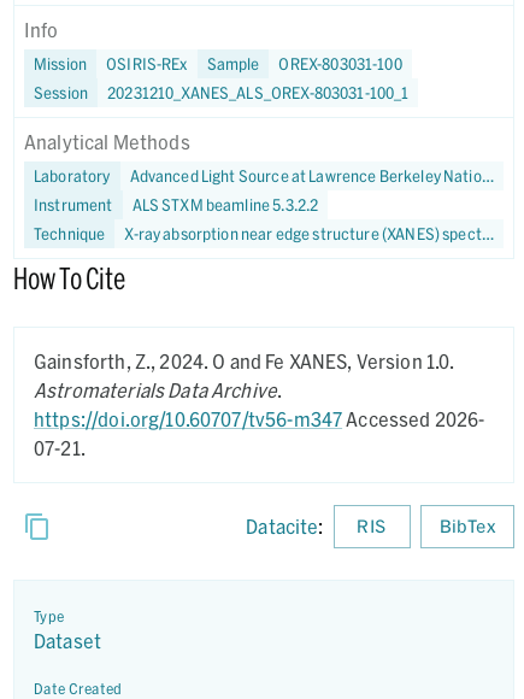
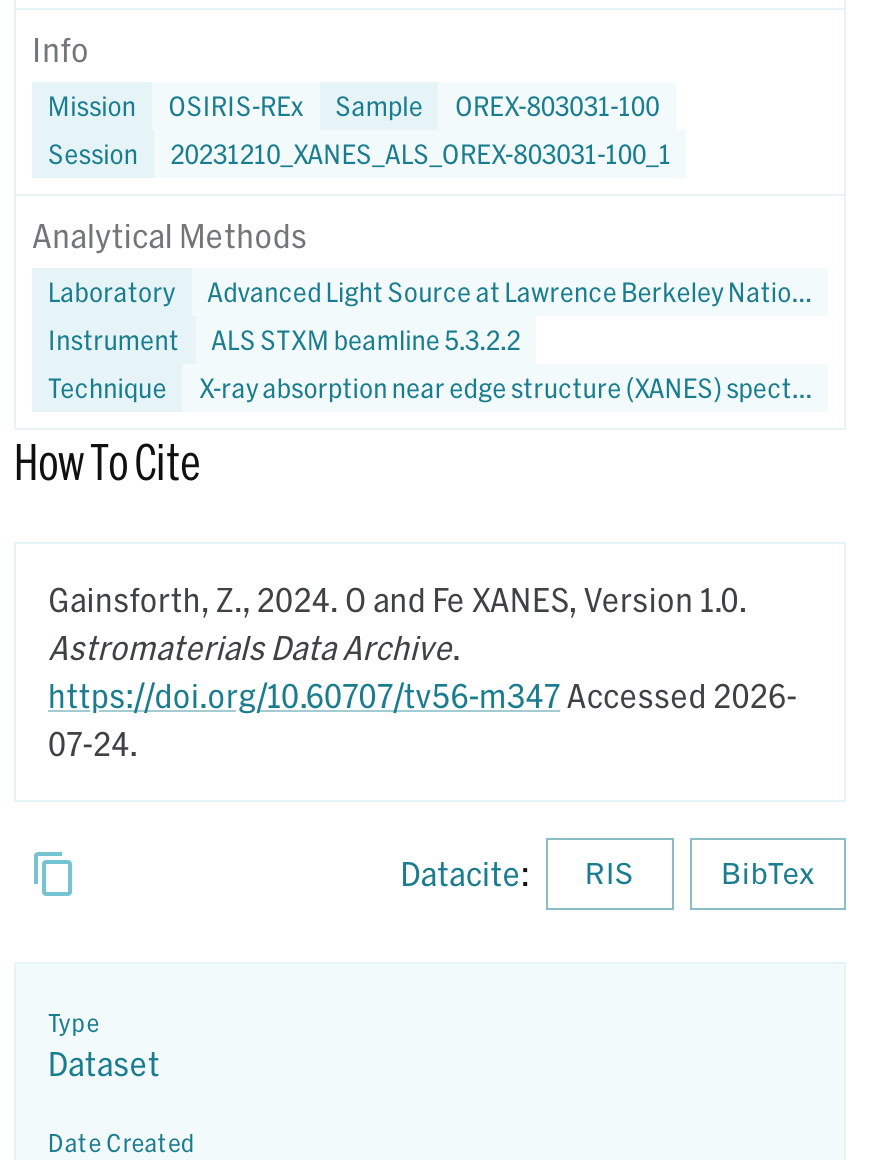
[34,436,85,459] 07-21. -> [48,724,138,762] 07-24.

